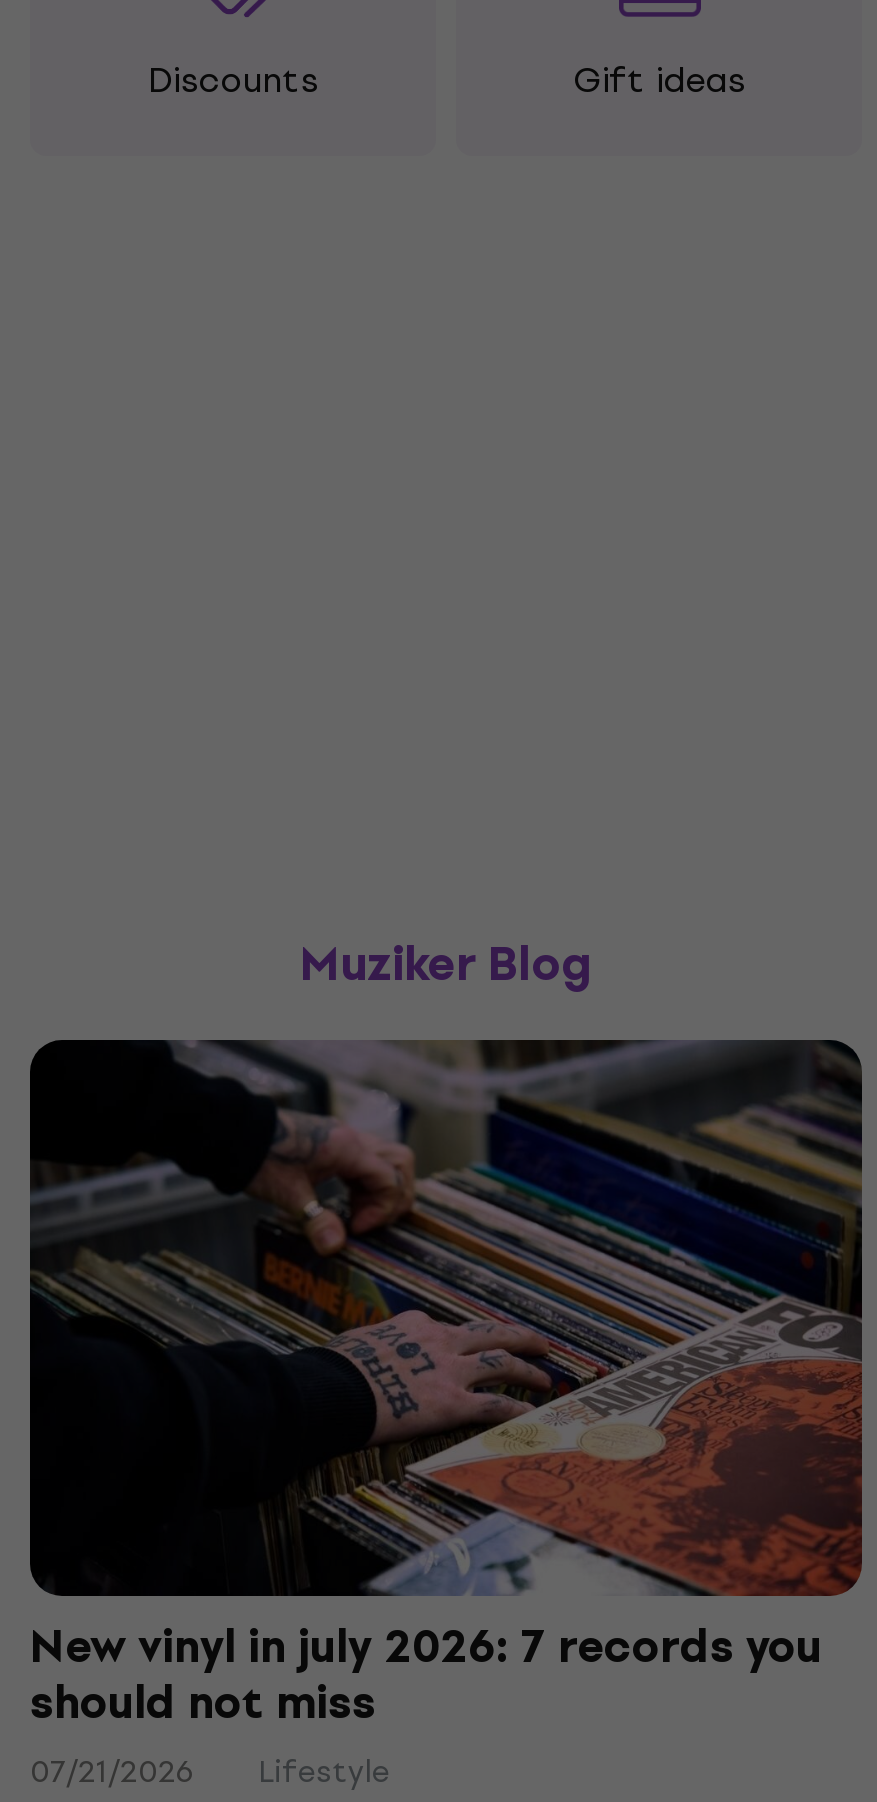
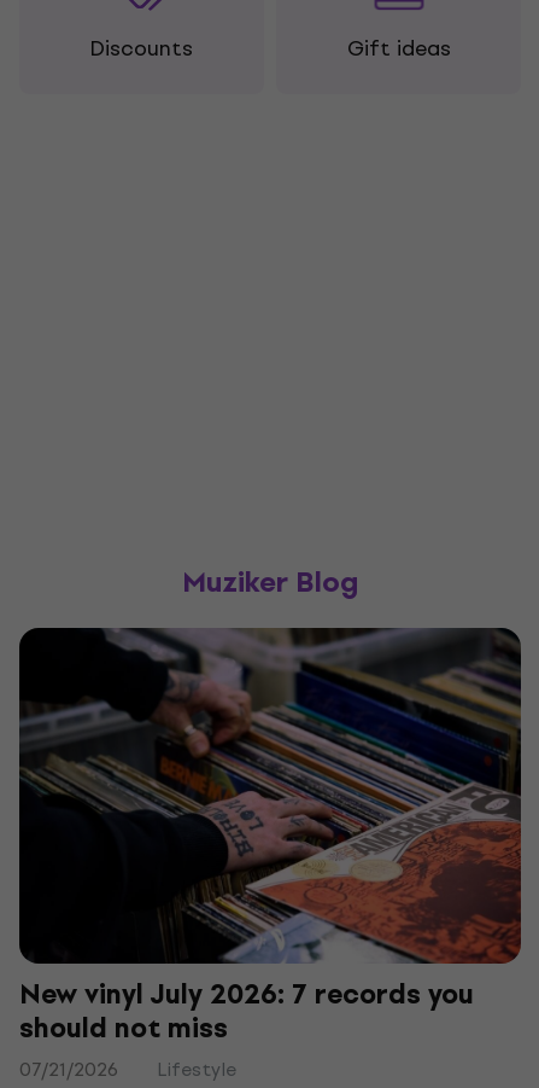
[30,1610,822,1684] New vinyl in july 2026: 7 records you -> [19,972,474,1017] New vinyl July 2026: 7 records you

